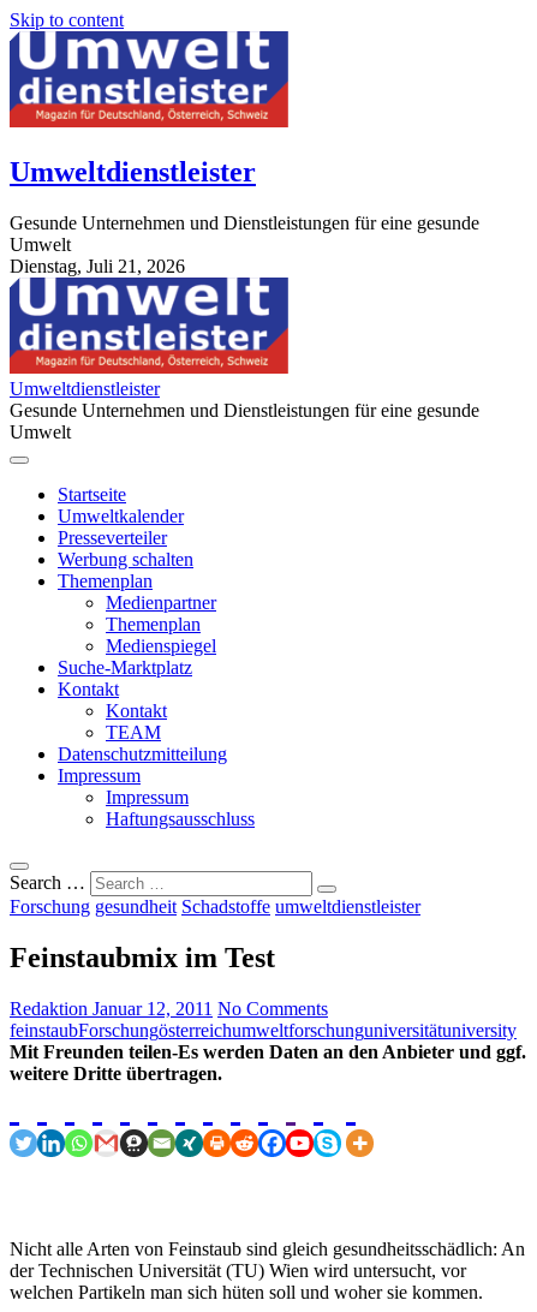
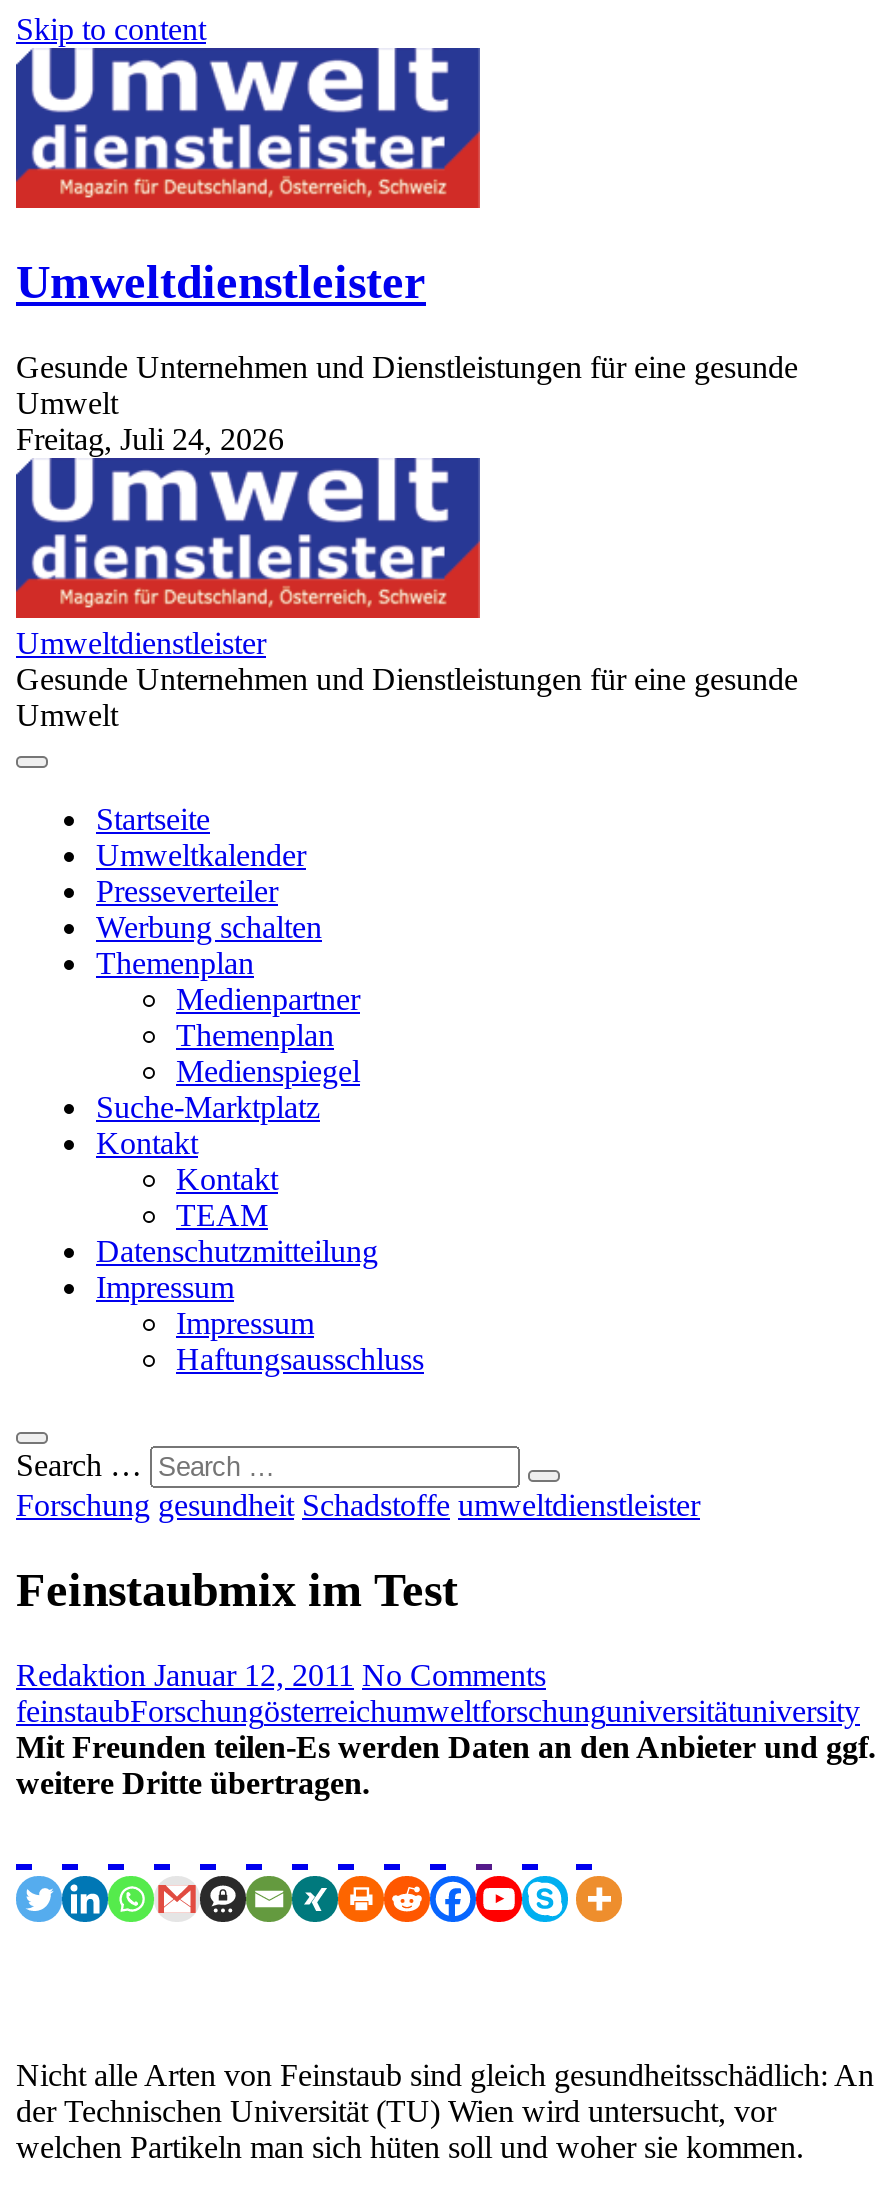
[10,256,185,276] Dienstag, Juli 21, 2026 -> [16,422,284,456] Freitag, Juli 24, 2026

